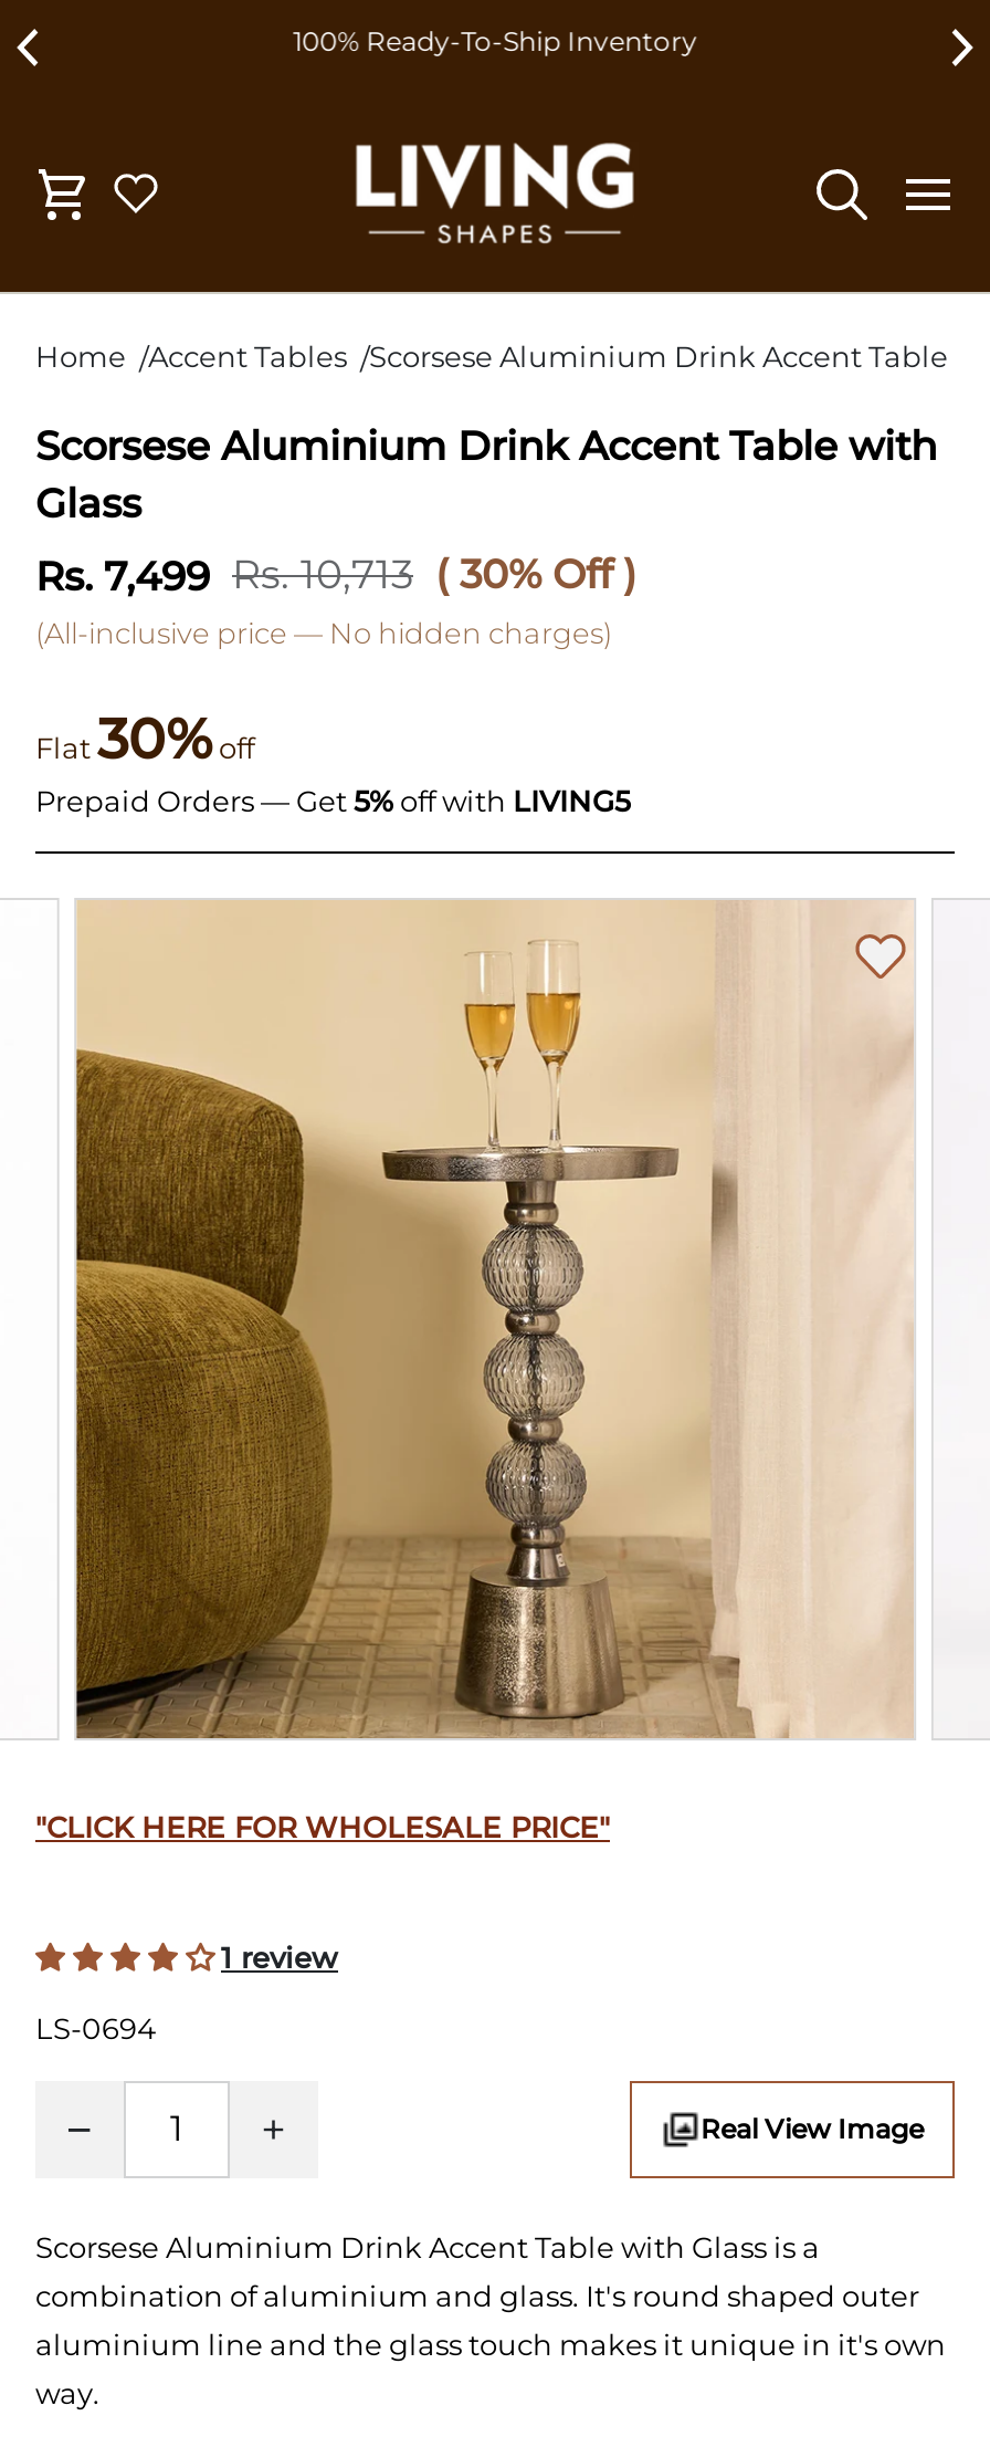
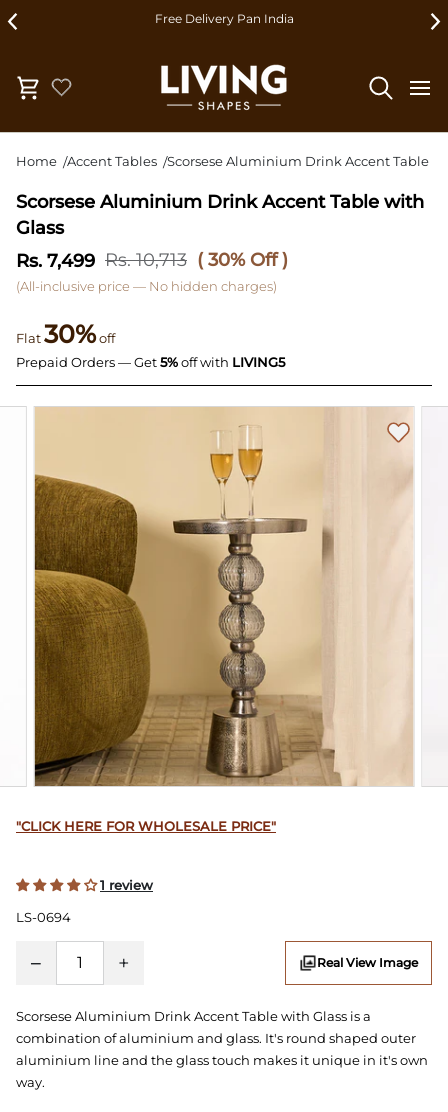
[293,24,697,57] 100% Ready-To-Ship Inventory -> [154,11,293,26] Free Delivery Pan India

